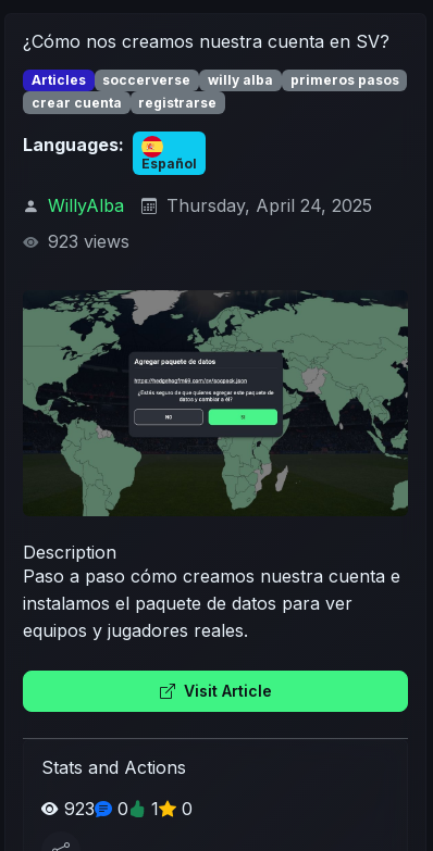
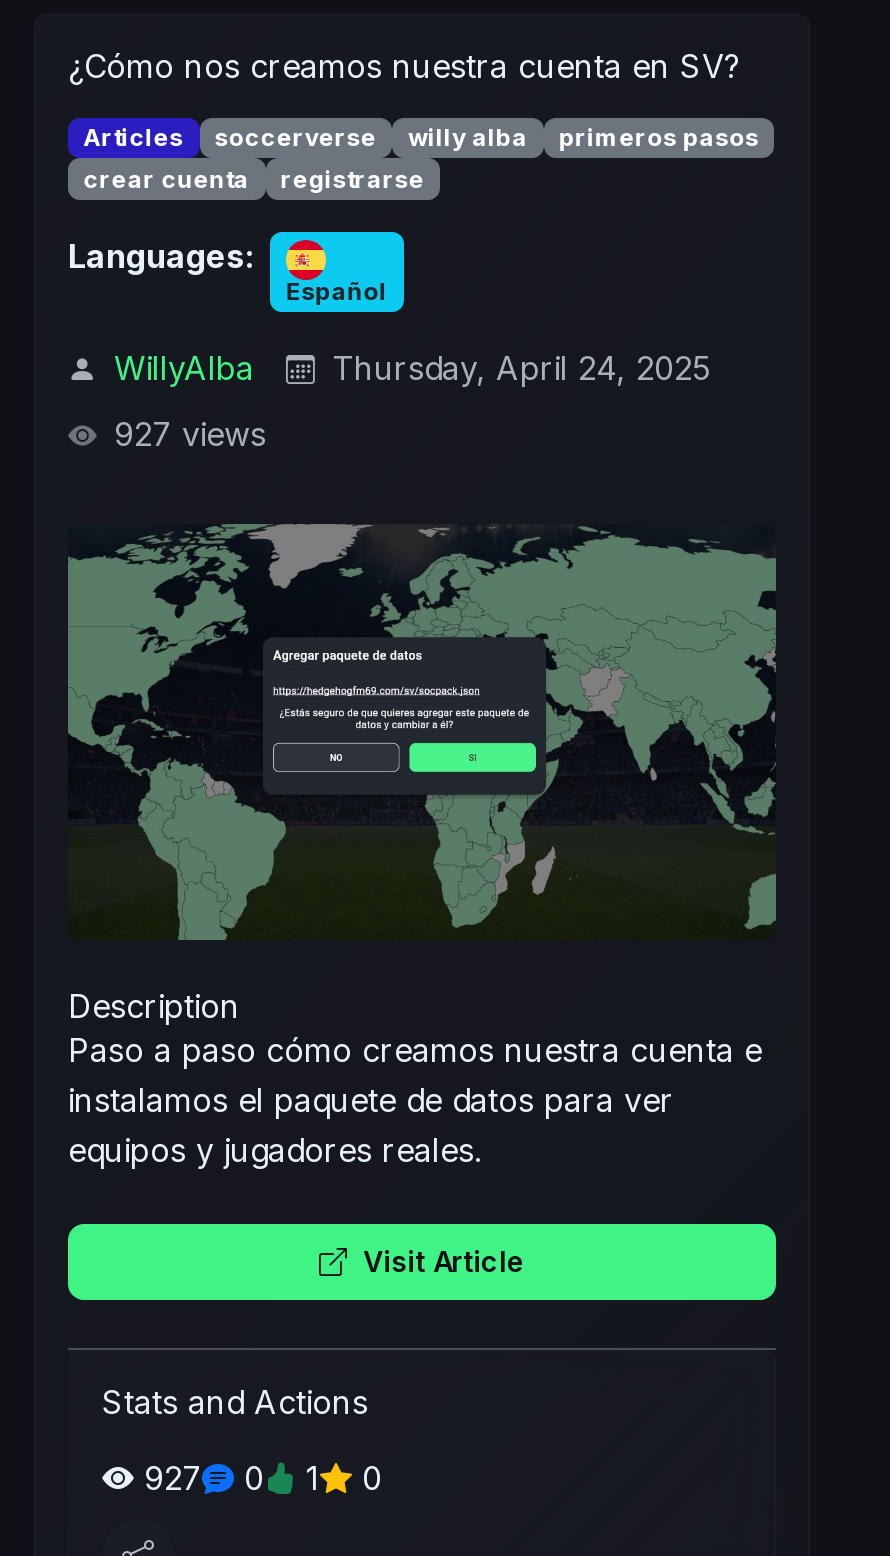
[42,231,129,252] 923 views -> [104,414,266,454] 927 views
[64,798,193,820] 923 0 1 0 -> [144,1458,382,1498] 927 0 1 0

